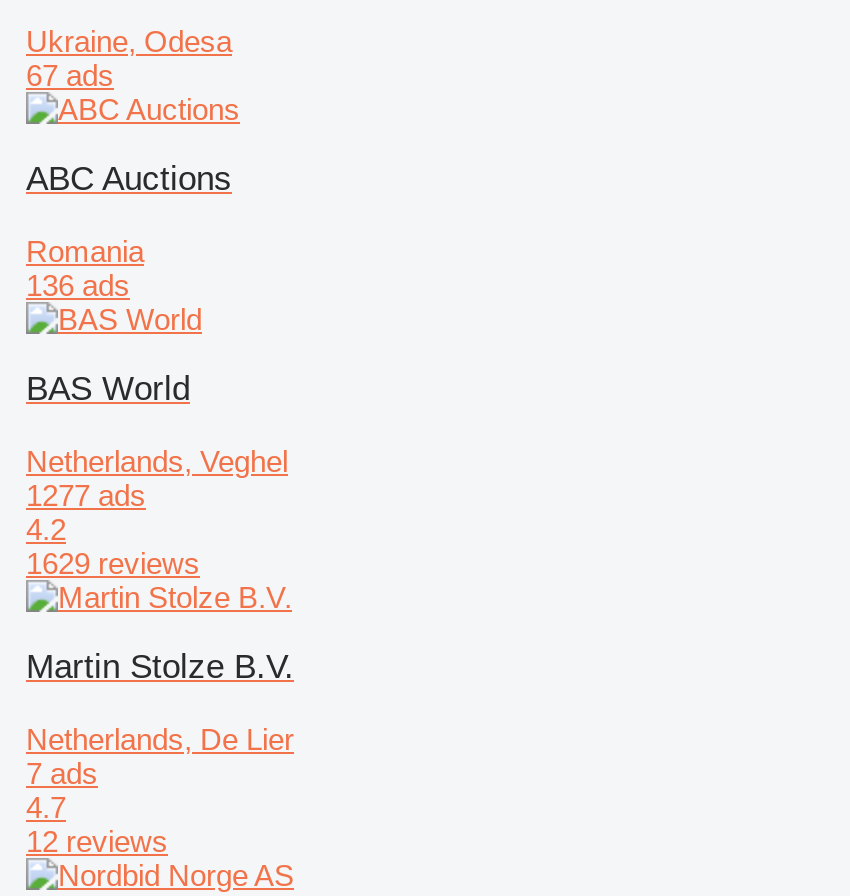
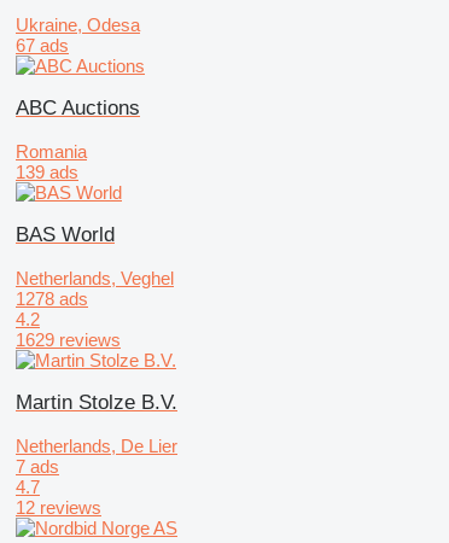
[26,268,130,302] 136 ads -> [16,162,78,182] 139 ads
[26,478,146,512] 1277 ads -> [16,288,88,309] 1278 ads

